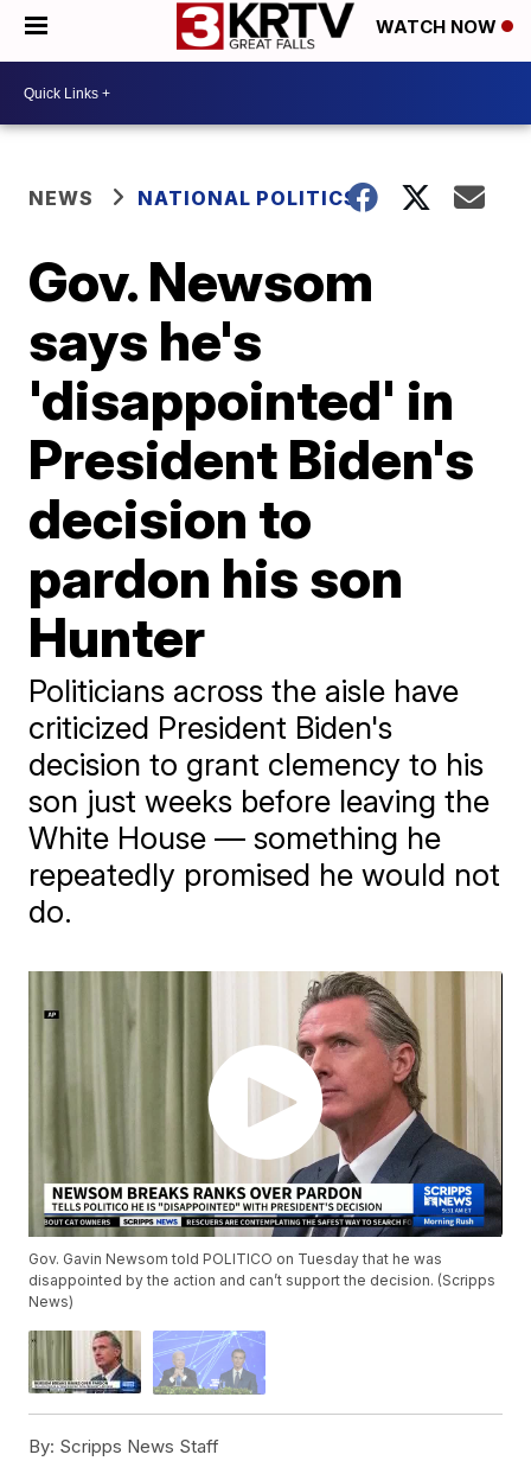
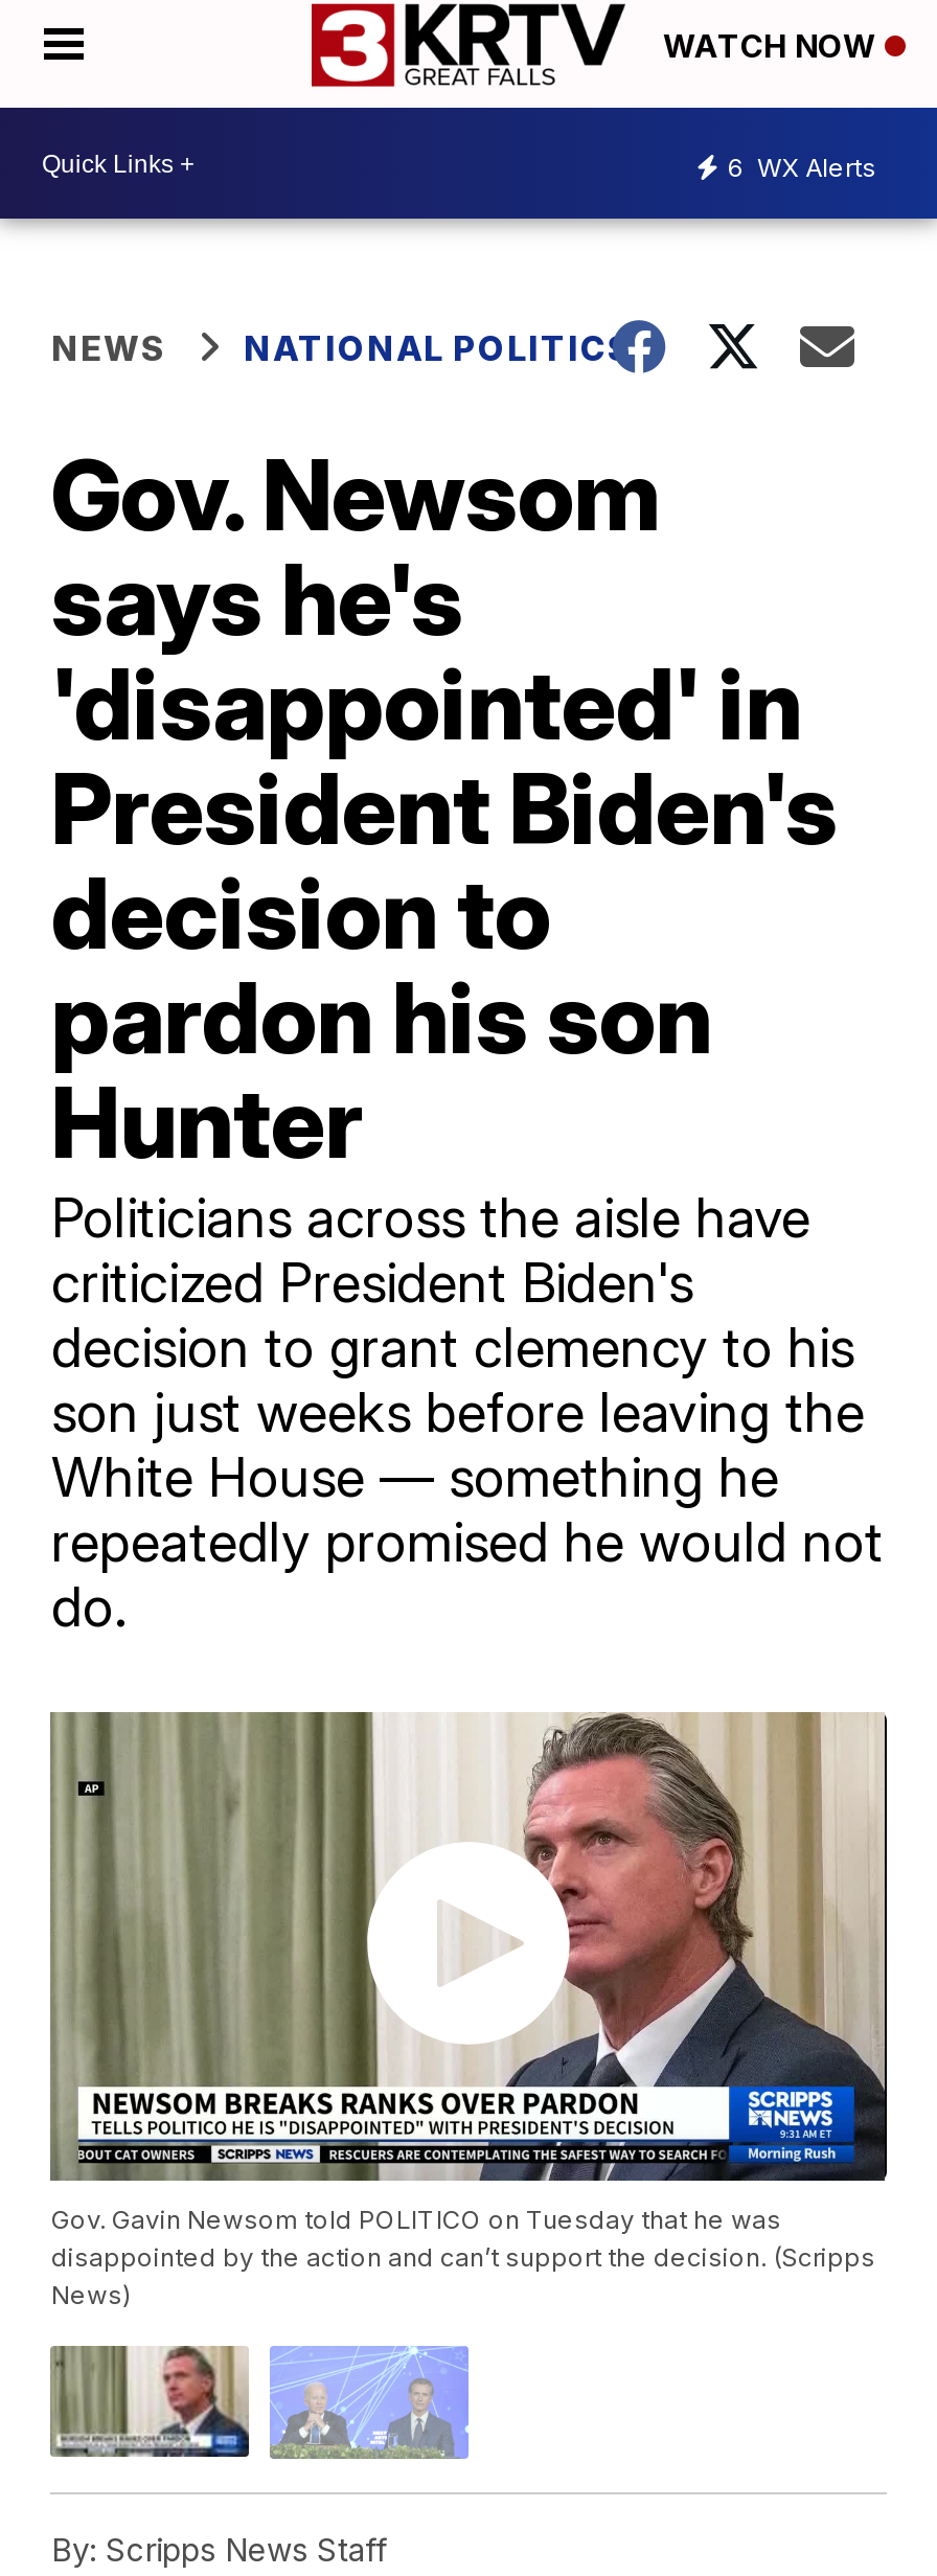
none -> [728,151,876,182] 6 WX Alerts

